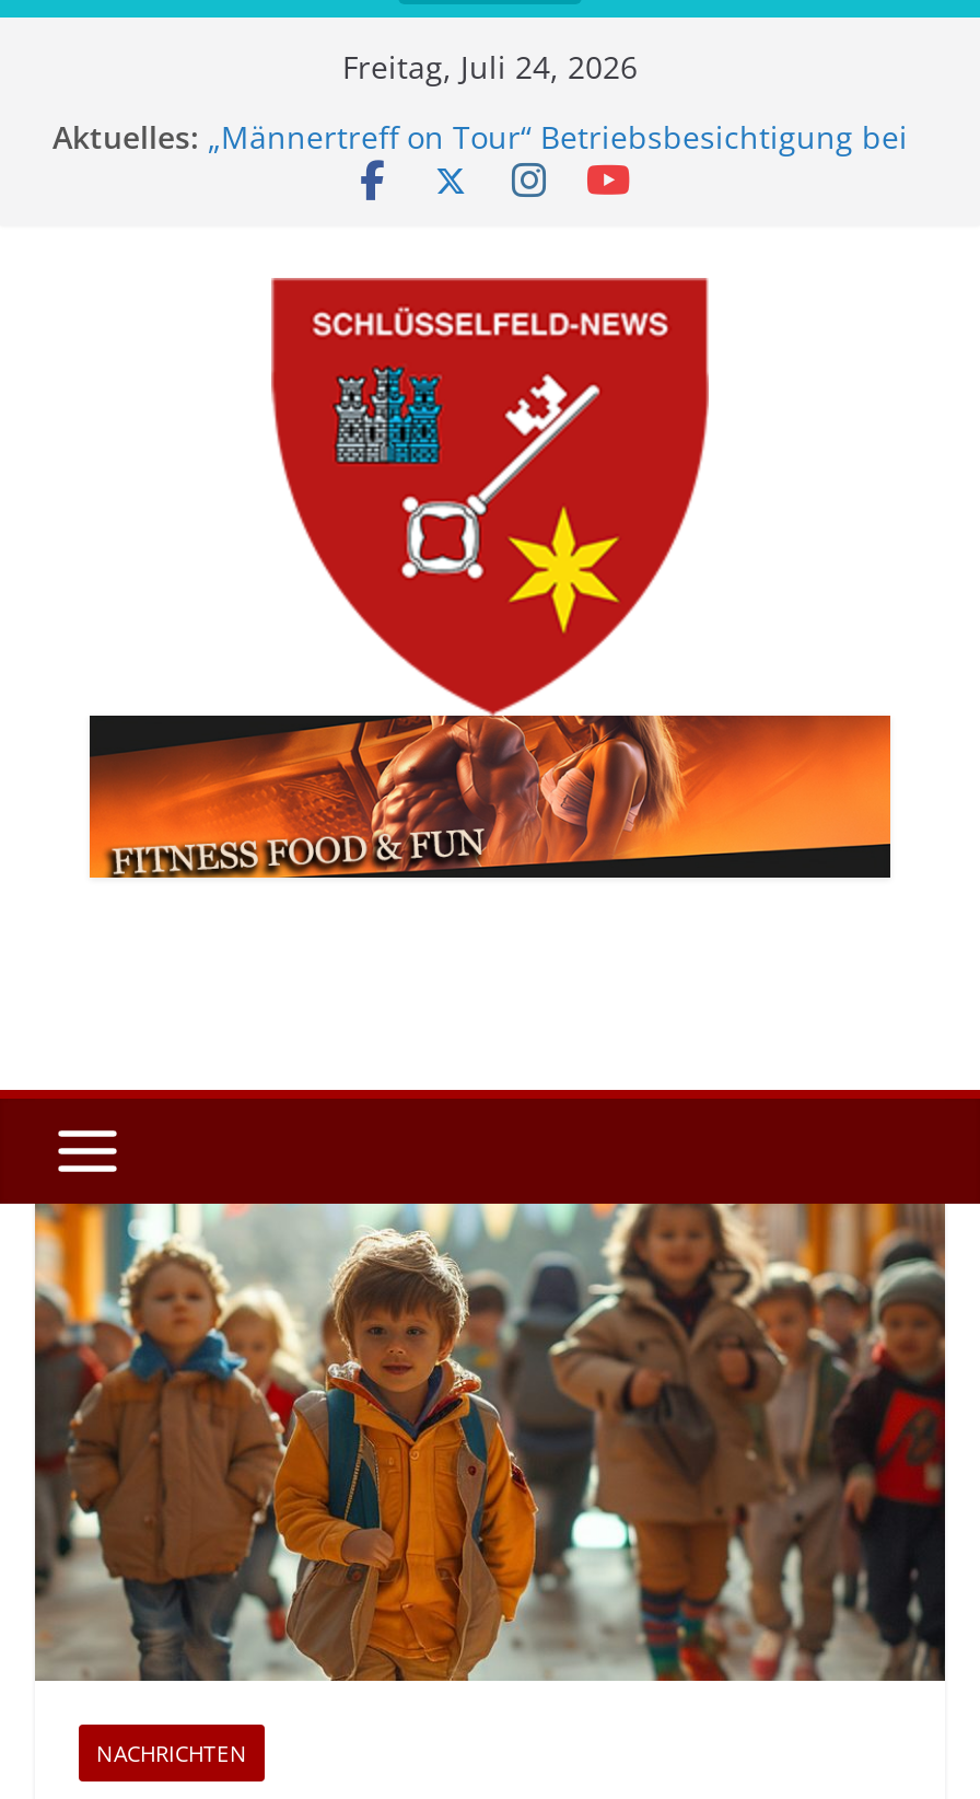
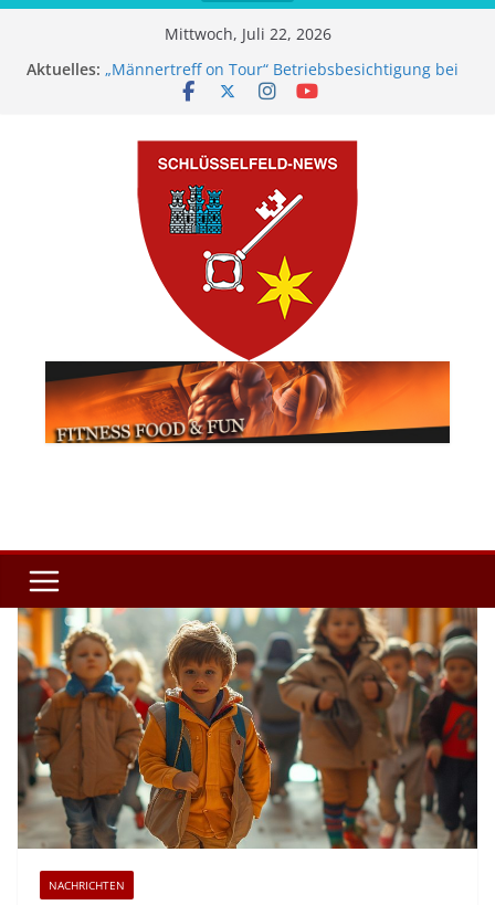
[342,46,638,88] Freitag, Juli 24, 2026 -> [164,23,331,44] Mittwoch, Juli 22, 2026

